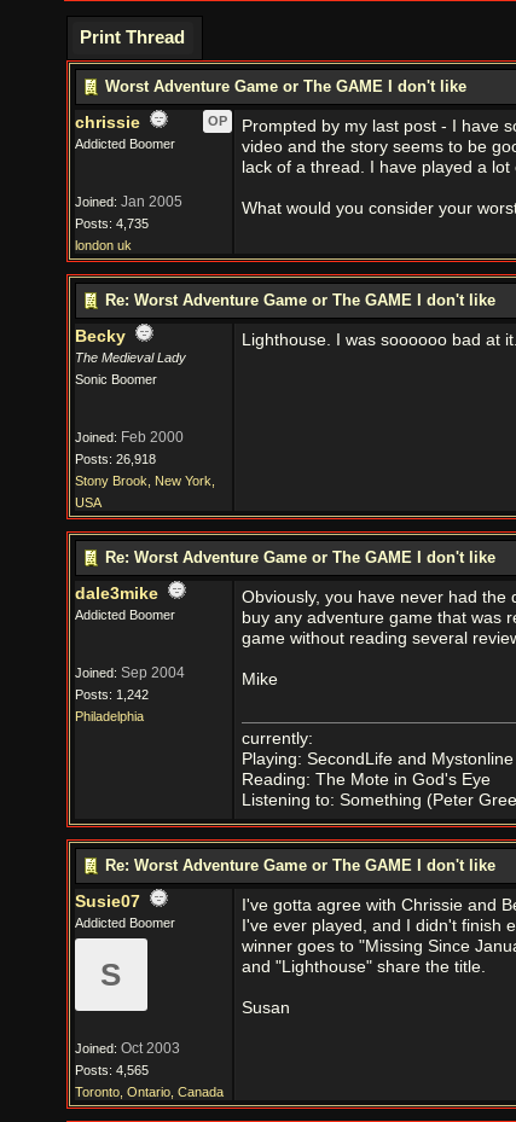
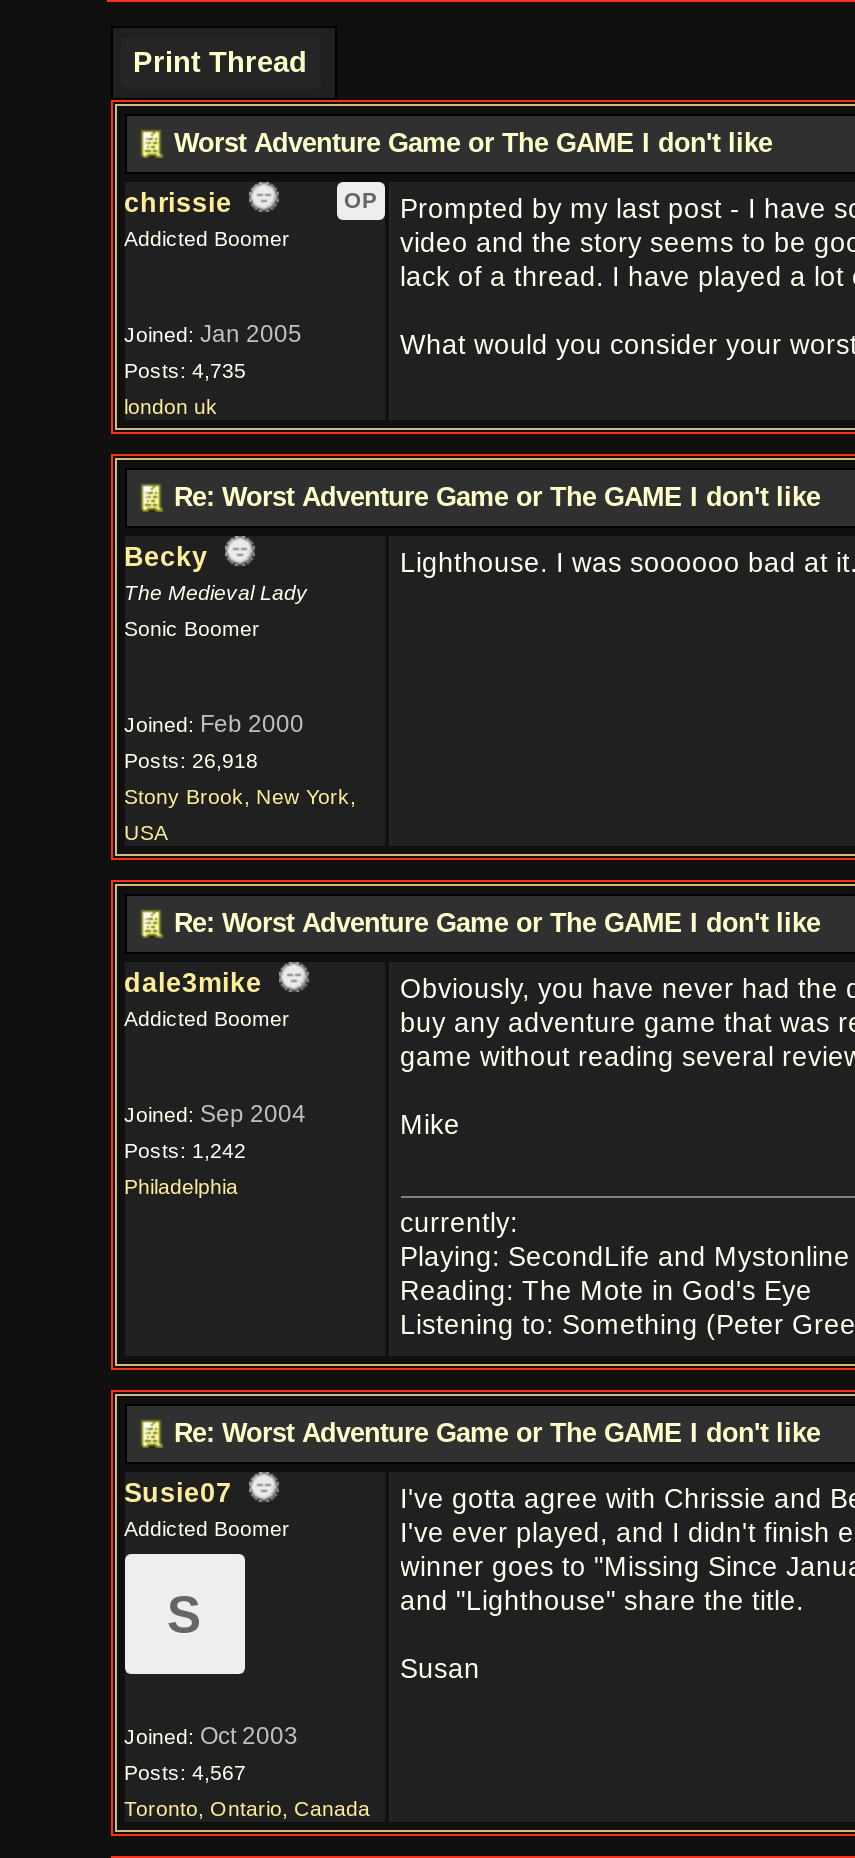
[74,1063,148,1077] Posts: 4,565 -> [124,1760,246,1784] Posts: 4,567

